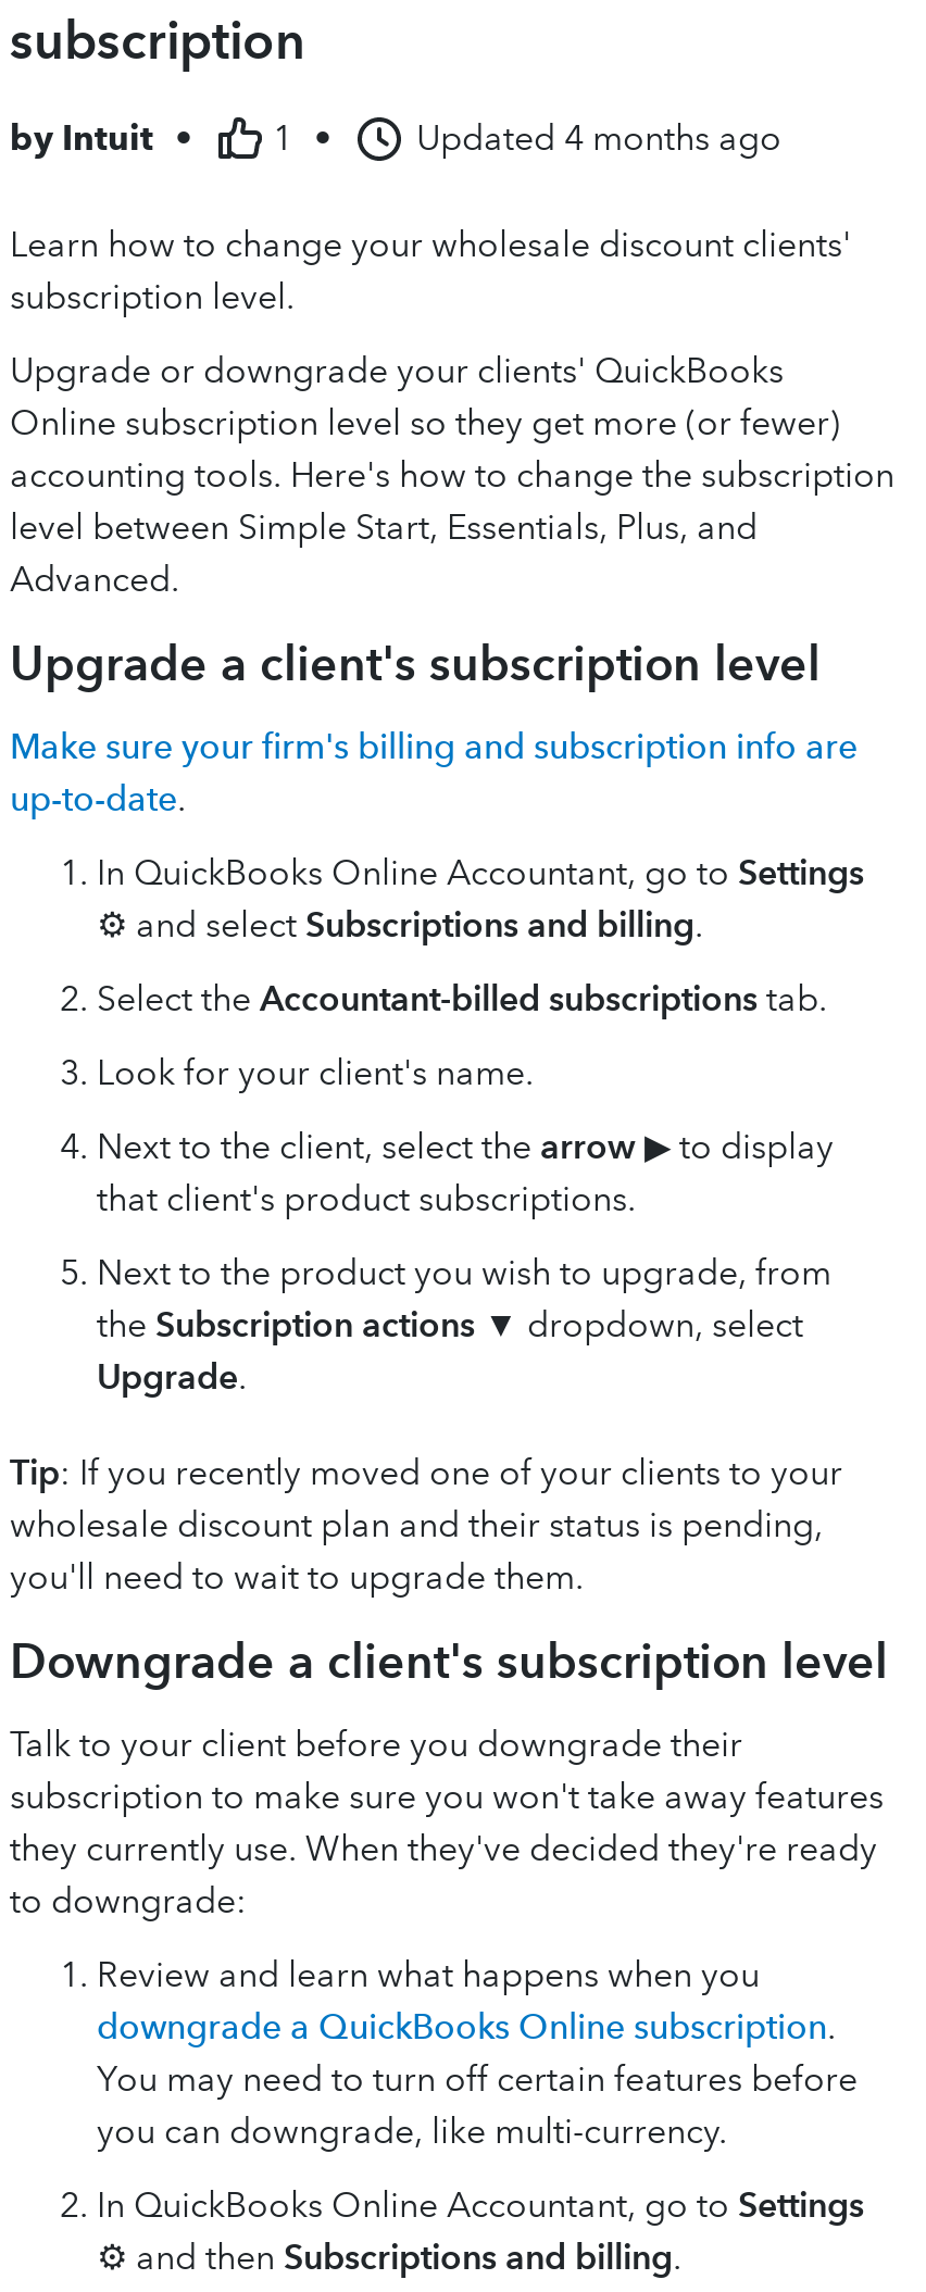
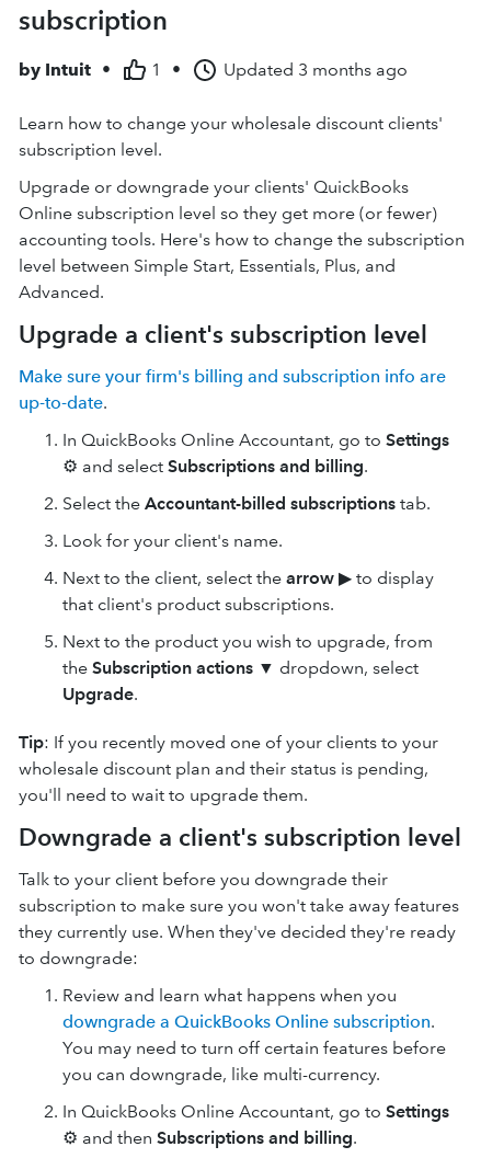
[416,117,781,159] Updated 4 months ago -> [224,59,408,80] Updated 3 months ago

